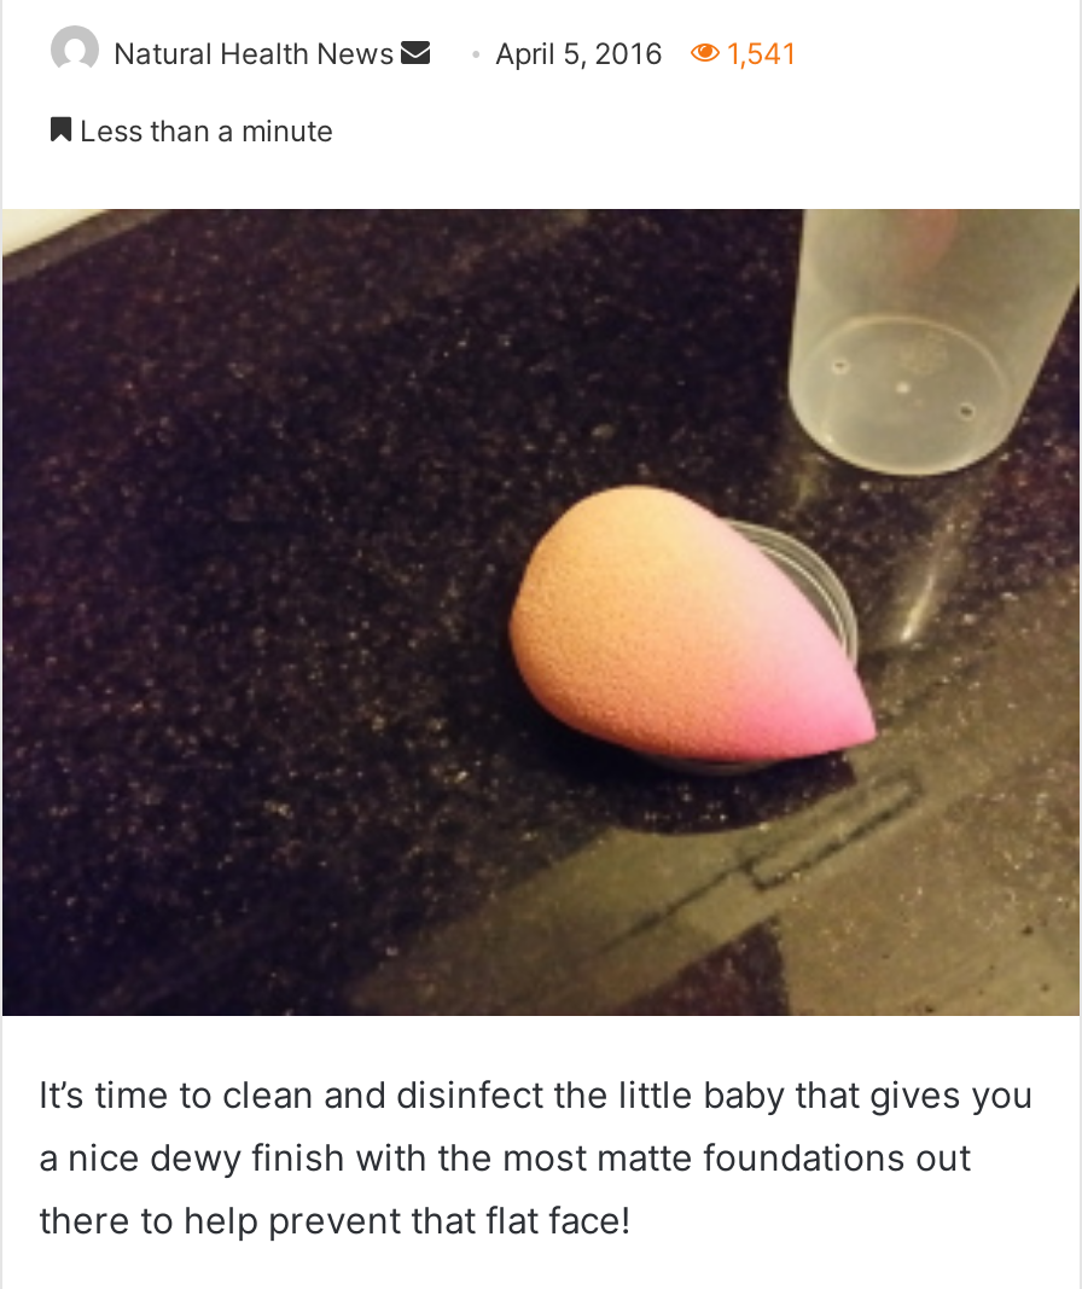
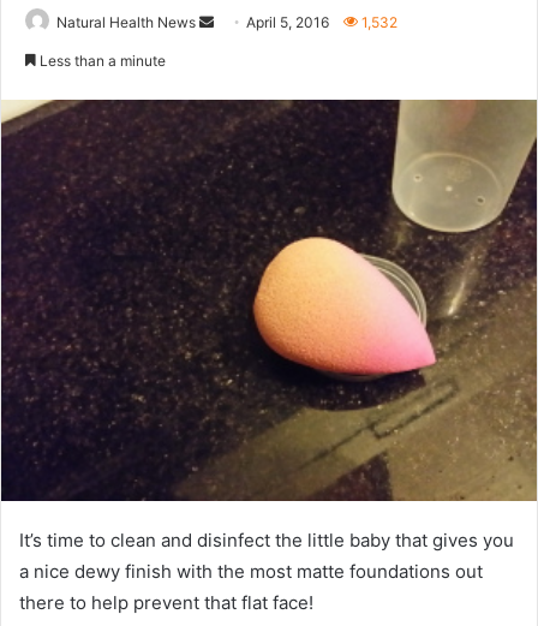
[720,34,797,71] 1,541 -> [358,13,397,31] 1,532

